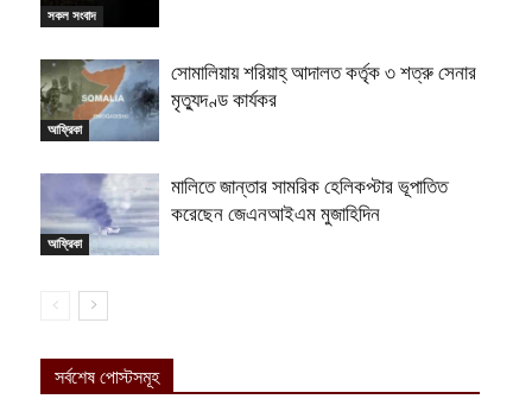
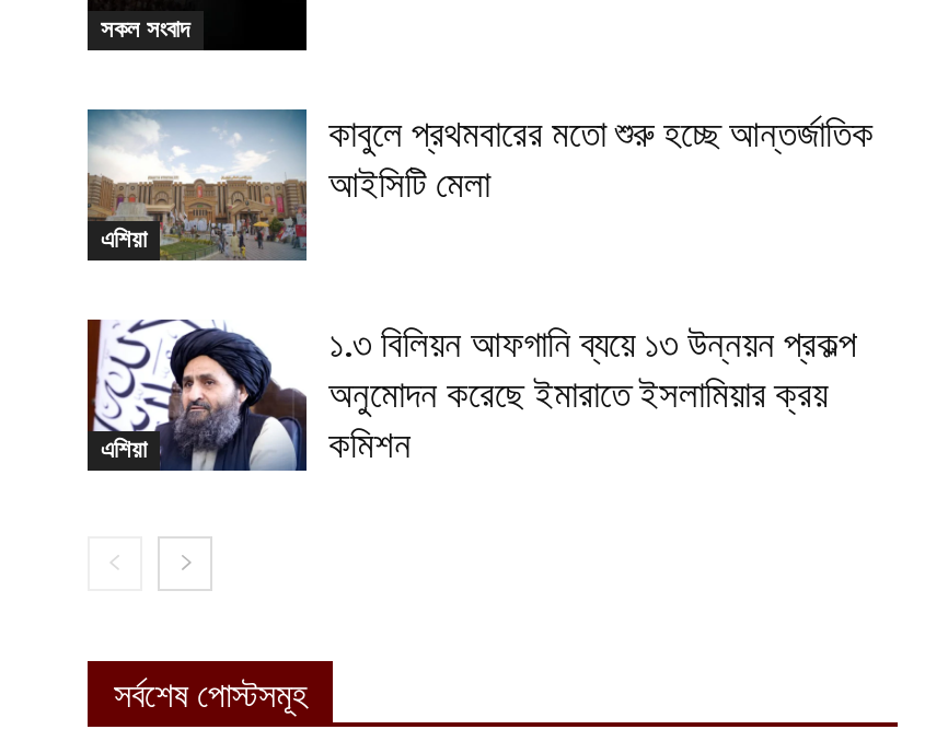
[40,58,159,141] [image] | আফ্রিকা -> [88,107,307,260] [image] | এশিয়া
[171,61,476,112] সোমালিয়ায় শরিয়াহ্ আদালত কর্তৃক ৩ শত্রু সেনার | মৃত্যুদণ্ড কার্যকর -> [328,112,874,206] কাবুলে প্রথমবারের মতো শুরু হচ্ছে আন্তর্জাতিক | আইসিটি মেলা
[40,172,154,254] [image] | আফ্রিকা -> [85,320,298,471] [image] | এশিয়া
[171,175,448,226] মালিতে জান্তার সামরিক হেলিকপ্টার ভূপাতিত | করেছেন জেএনআইএম মুজাহিদিন -> [328,322,856,466] ১.৩ বিলিয়ন আফগানি ব্যয়ে ১৩ উন্নয়ন প্রকল্প | অনুমোদন করেছে ইমারাতে ইসলামিয়ার ক্রয় | কমিশন

